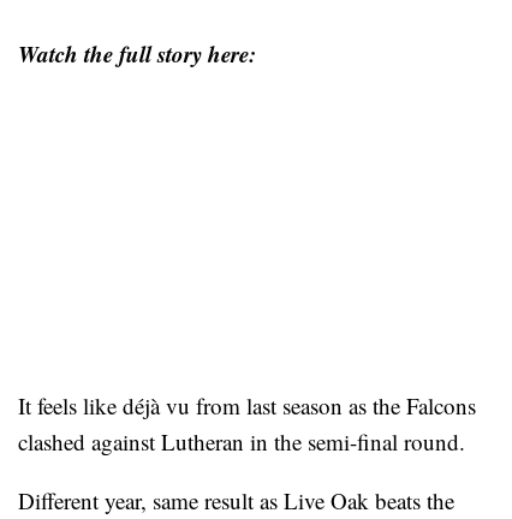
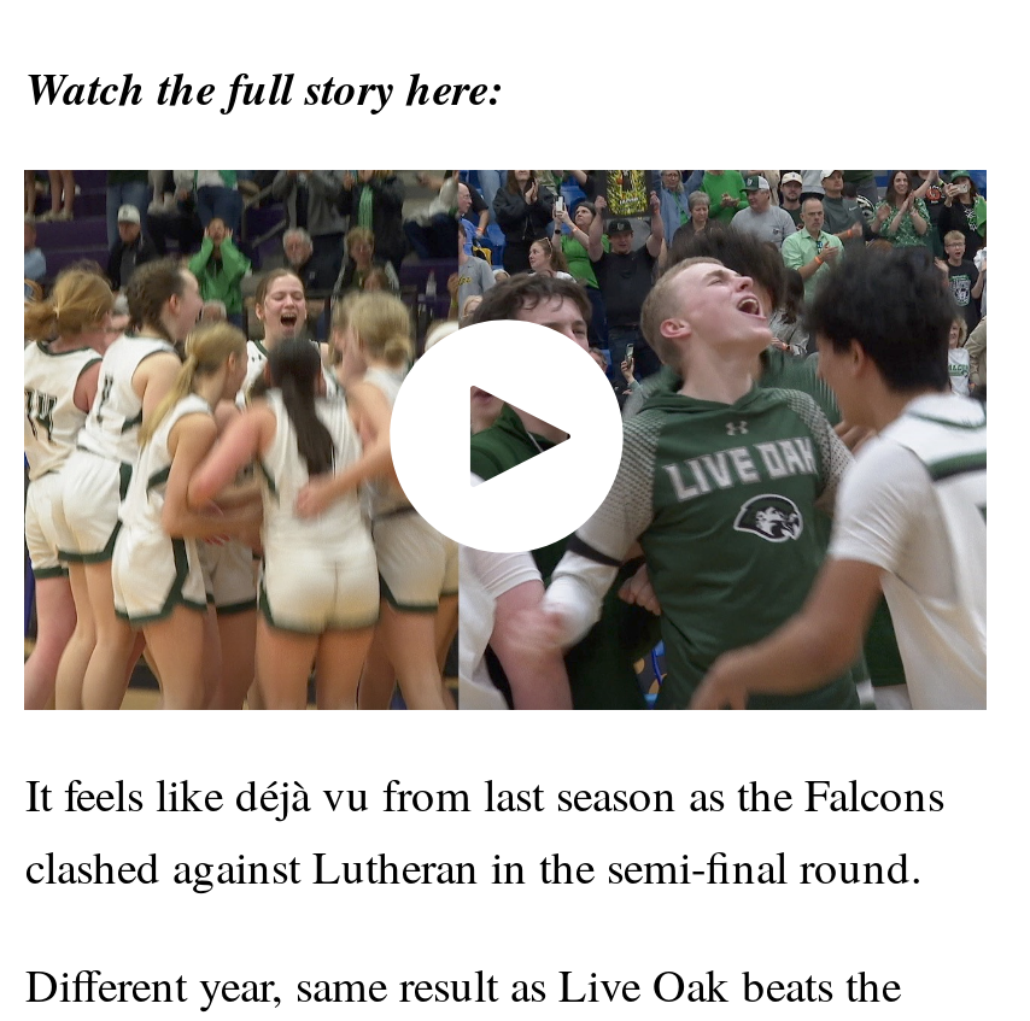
none -> [22,168,989,712] [image]

